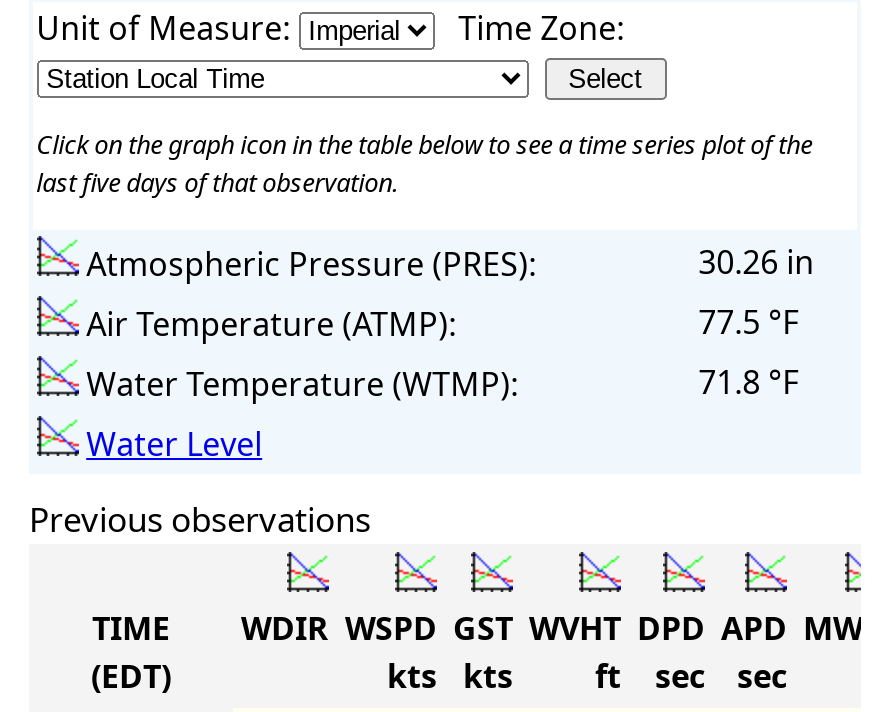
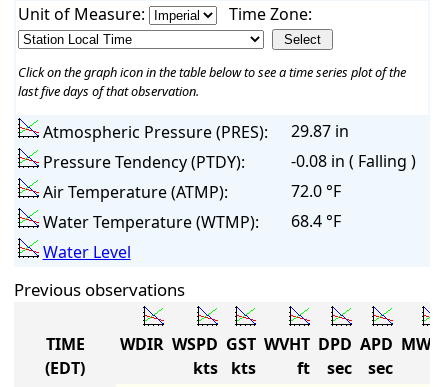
[698,240,814,284] 30.26 in -> [39,120,416,173] 29.87 in | Pressure Tendency (PTDY): | -0.08 in ( Falling )
[698,300,798,344] 77.5 °F -> [291,180,341,202] 72.0 °F
[698,360,798,404] 71.8 °F -> [291,210,341,232] 68.4 °F

